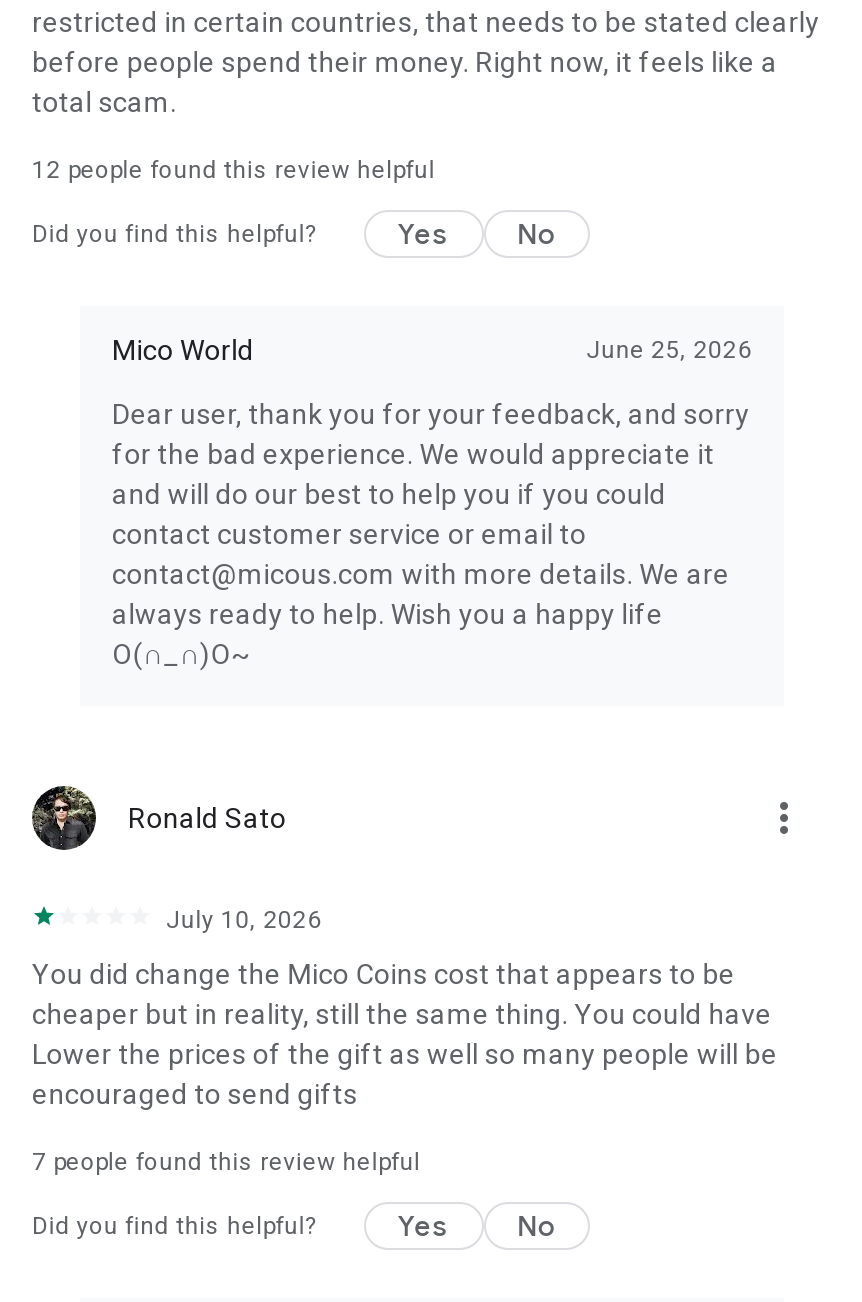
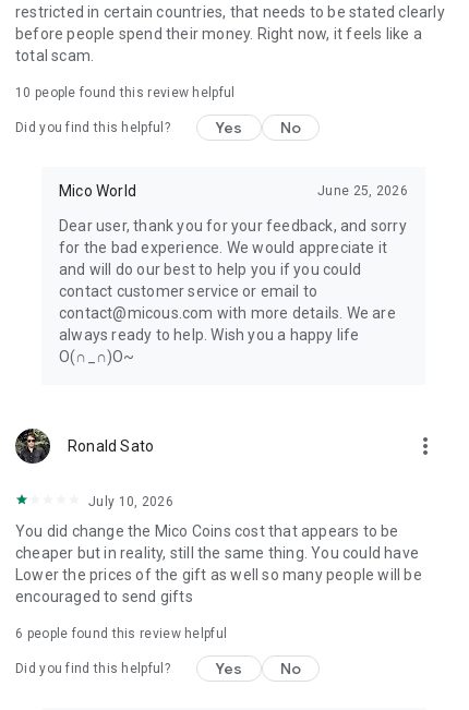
[32,156,435,184] 12 people found this review helpful -> [15,85,235,100] 10 people found this review helpful
[32,1148,420,1176] 7 people found this review helpful -> [15,626,227,641] 6 people found this review helpful

